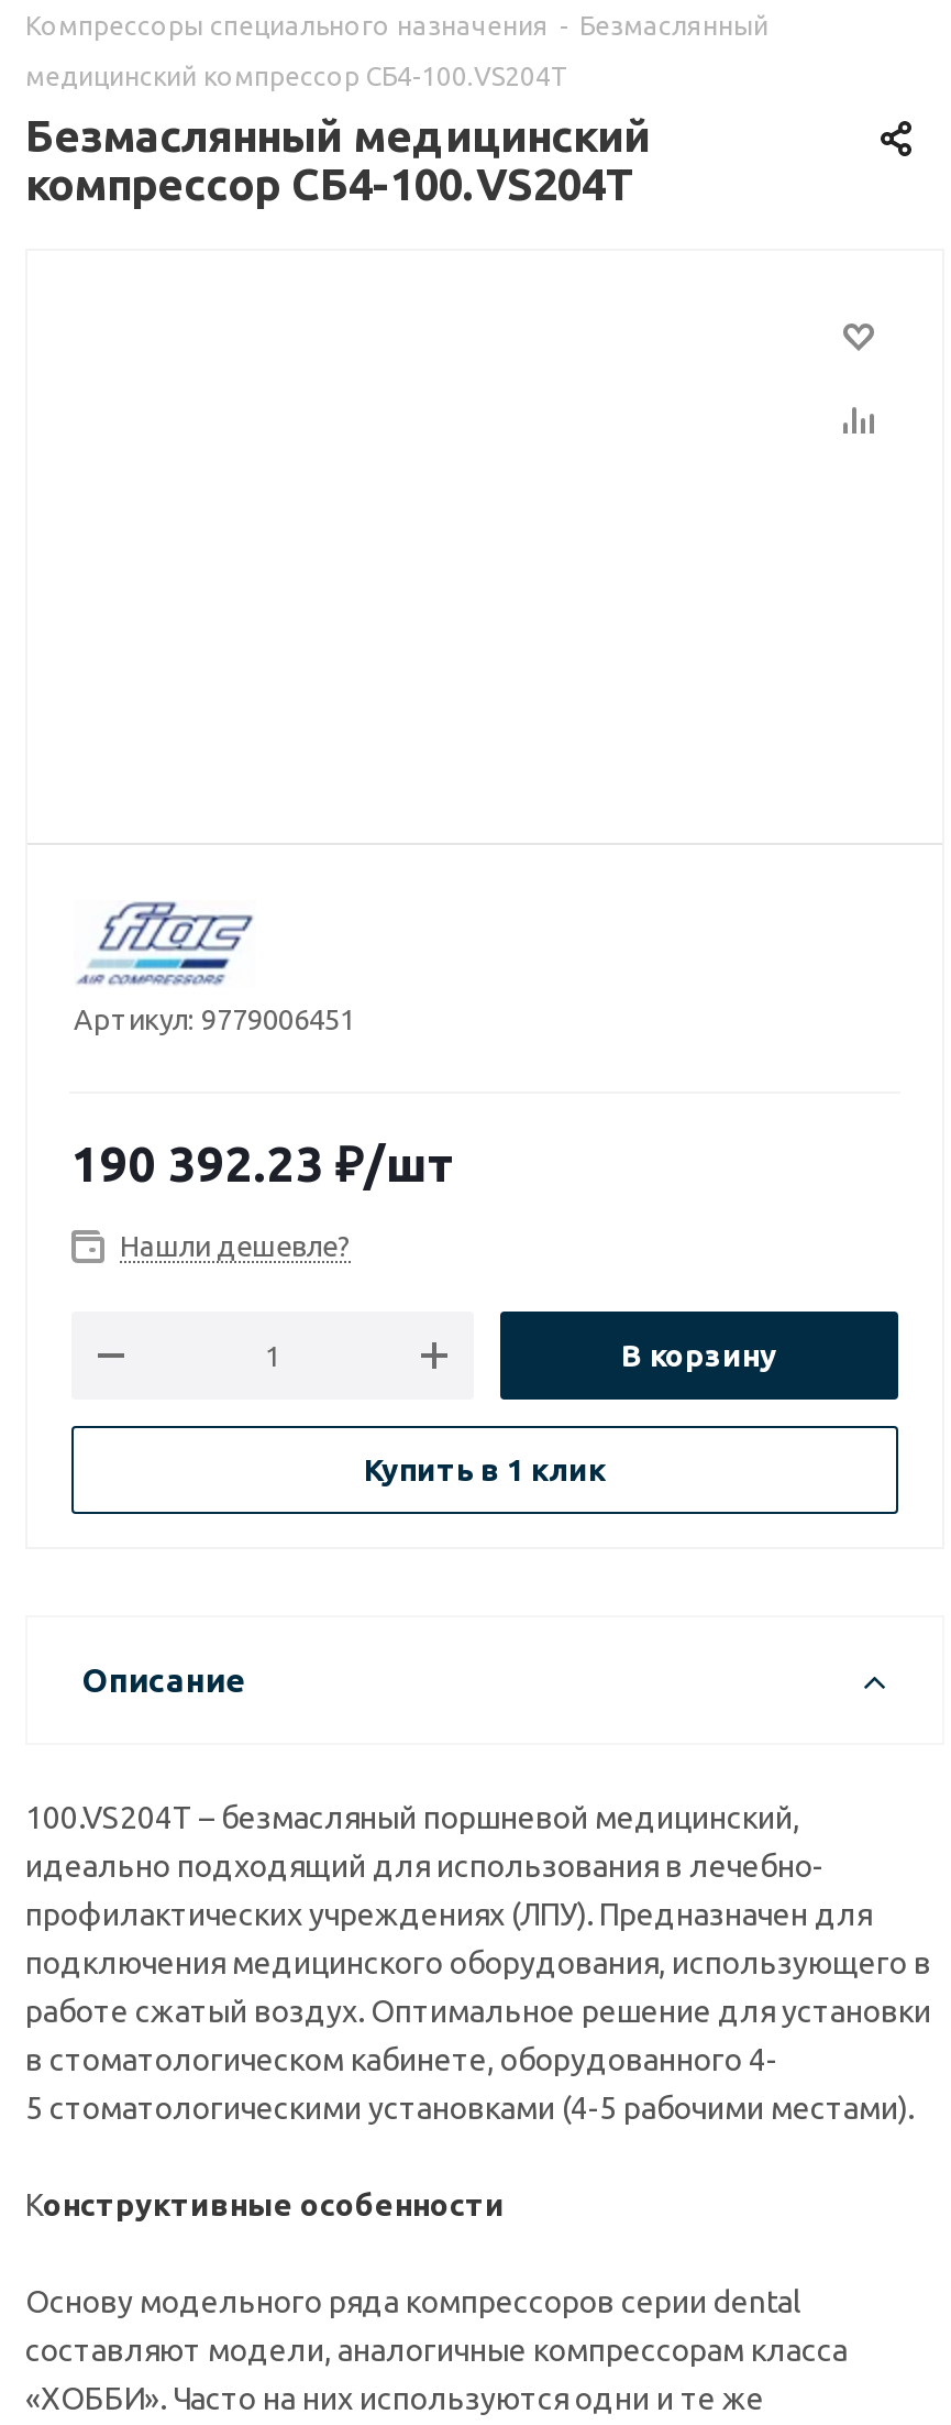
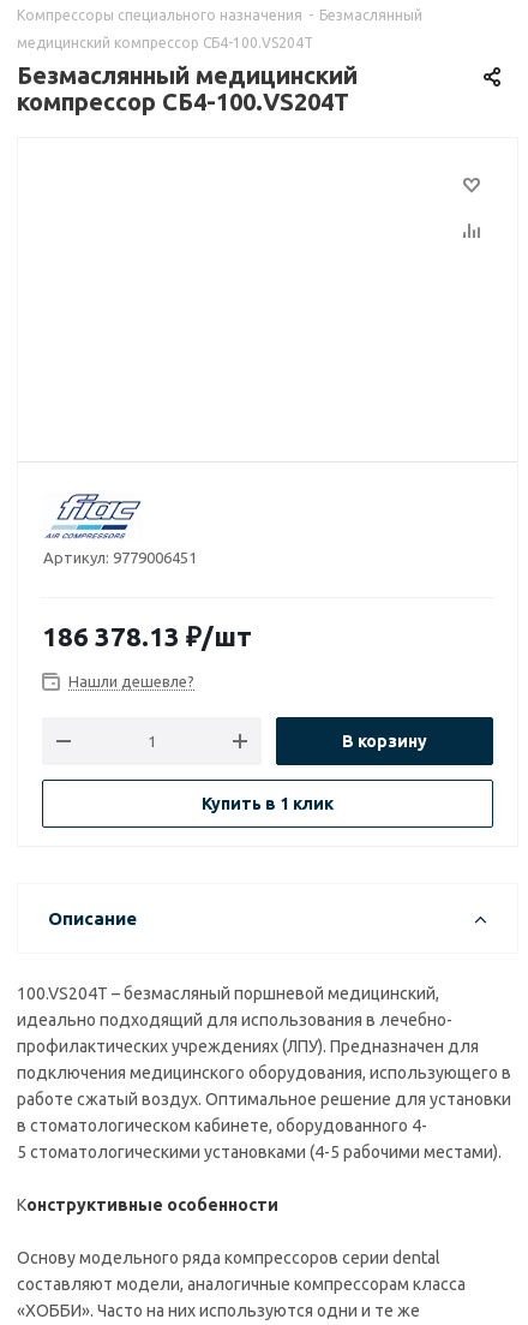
[71,1135,456,1190] 190 392.23 ₽/шт -> [42,621,252,651] 186 378.13 ₽/шт

